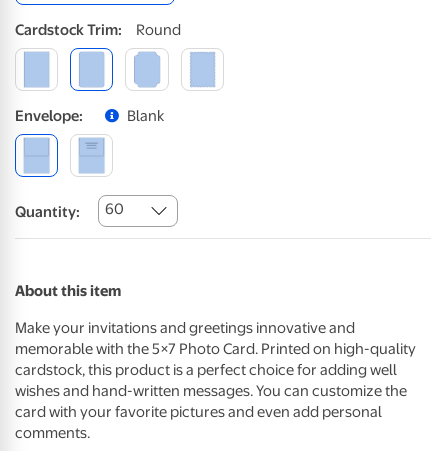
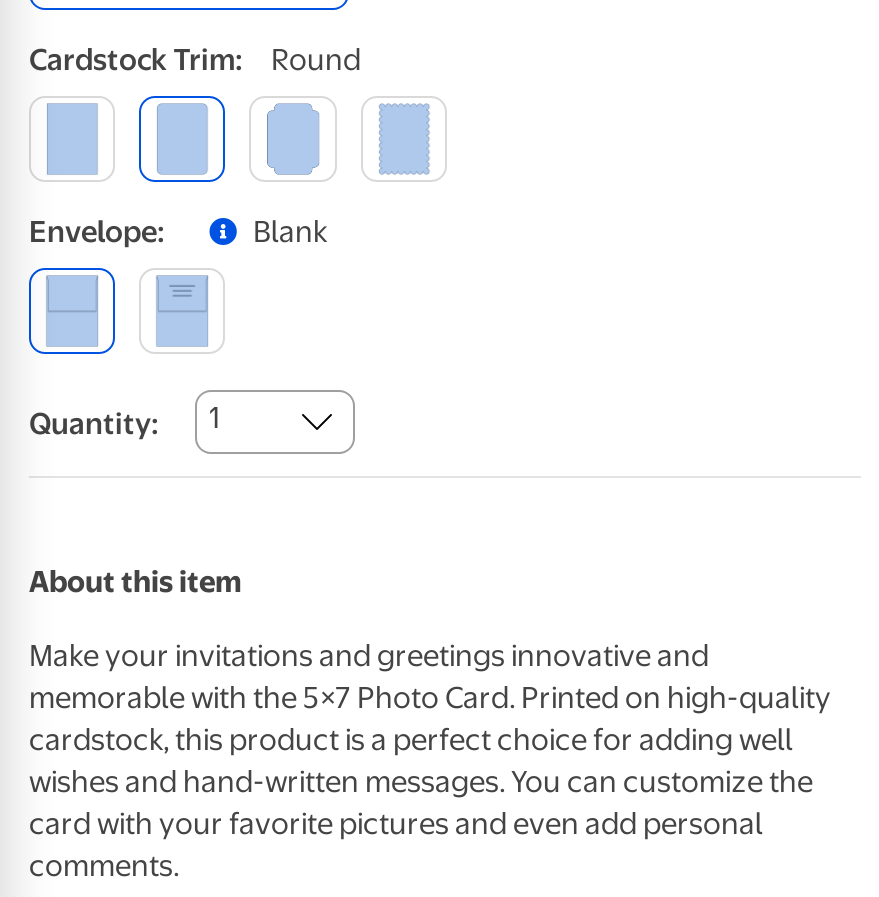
[15,200,124,221] Quantity: 60 -> [29,401,219,442] Quantity: 1

